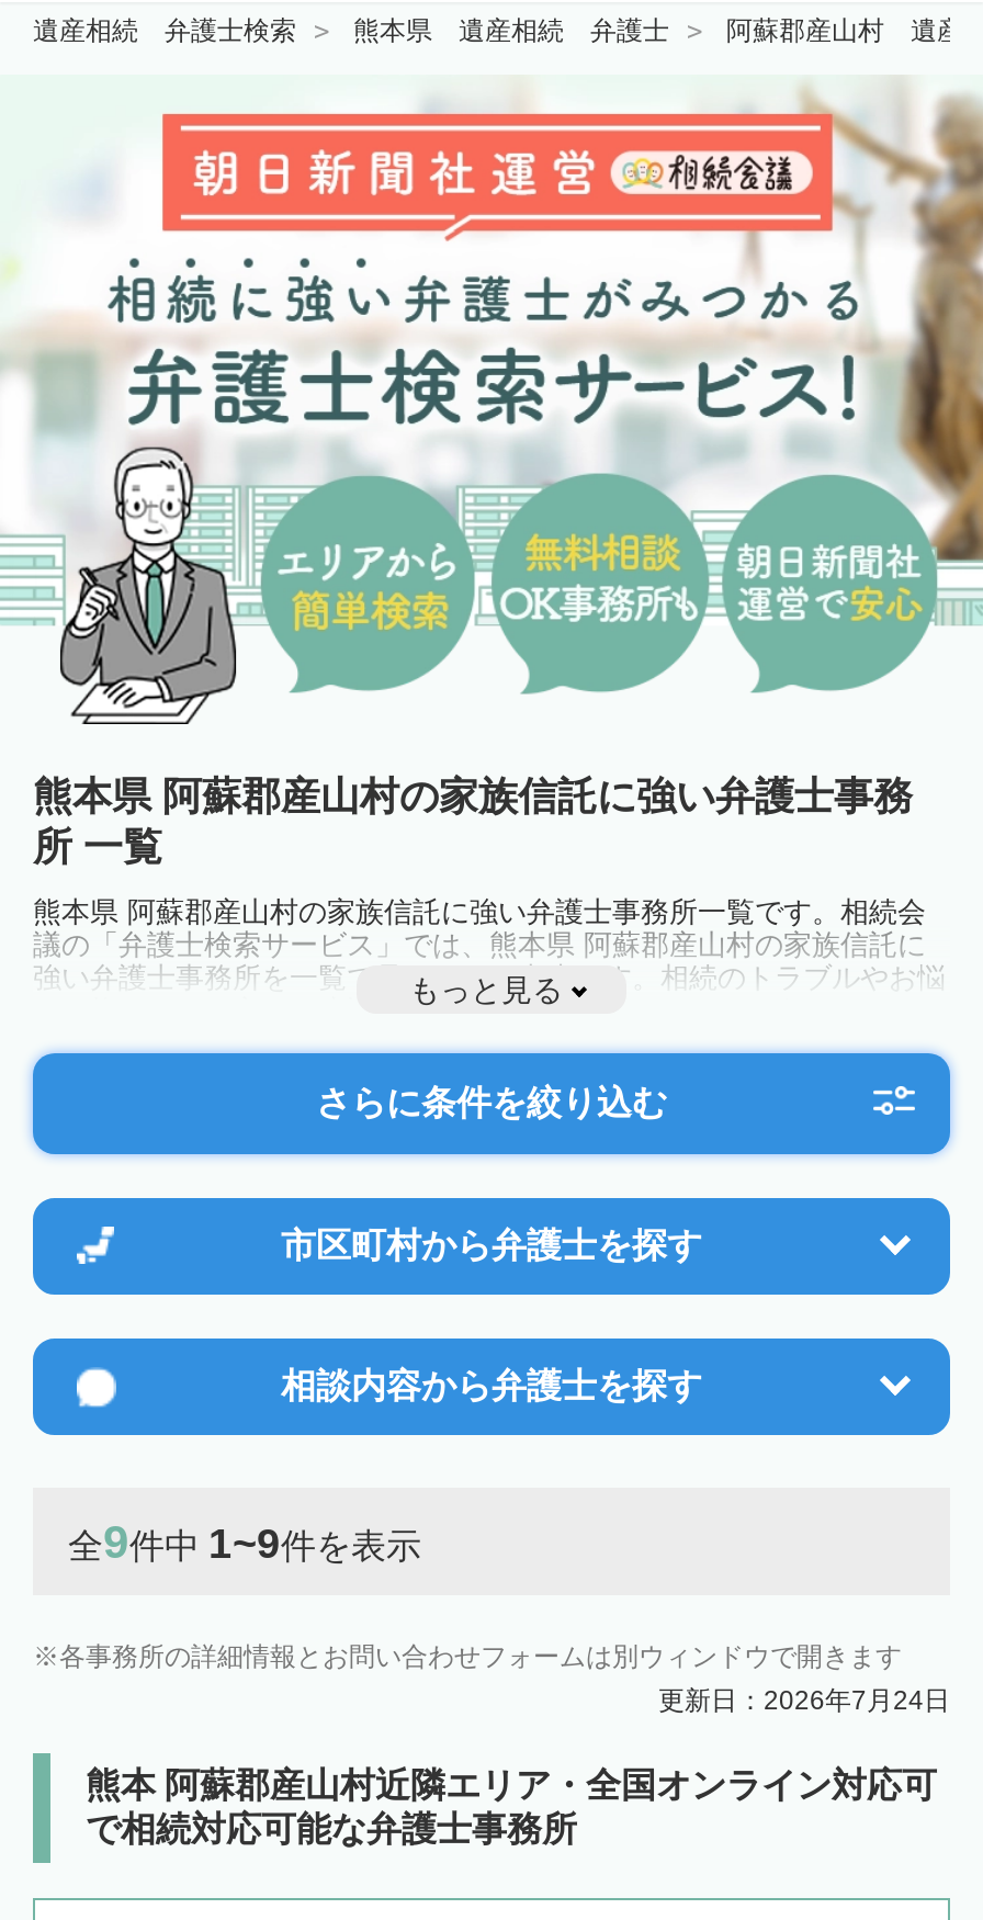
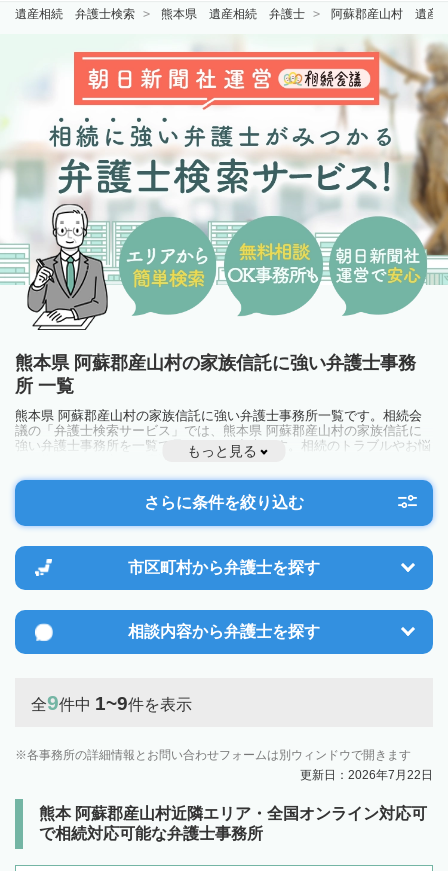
[658,1685,950,1716] 更新日：2026年7月24日 -> [300,768,433,782] 更新日：2026年7月22日

